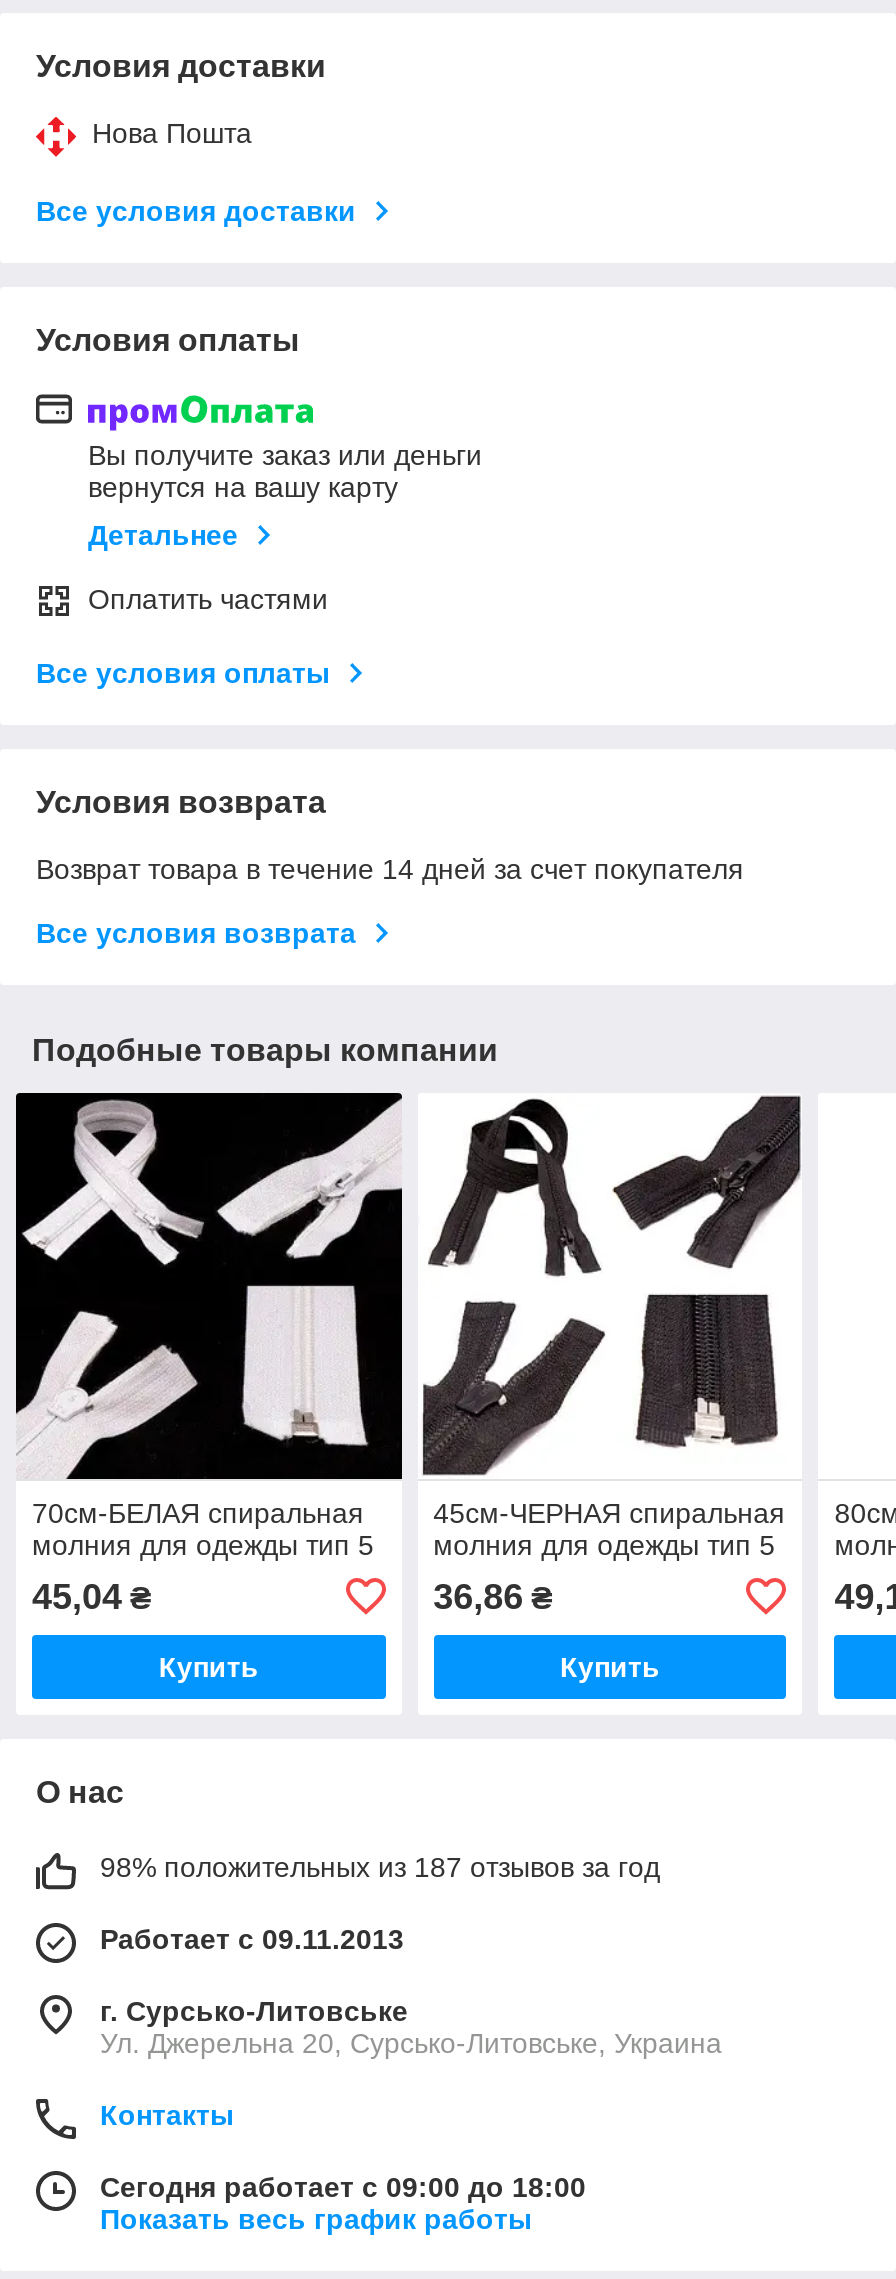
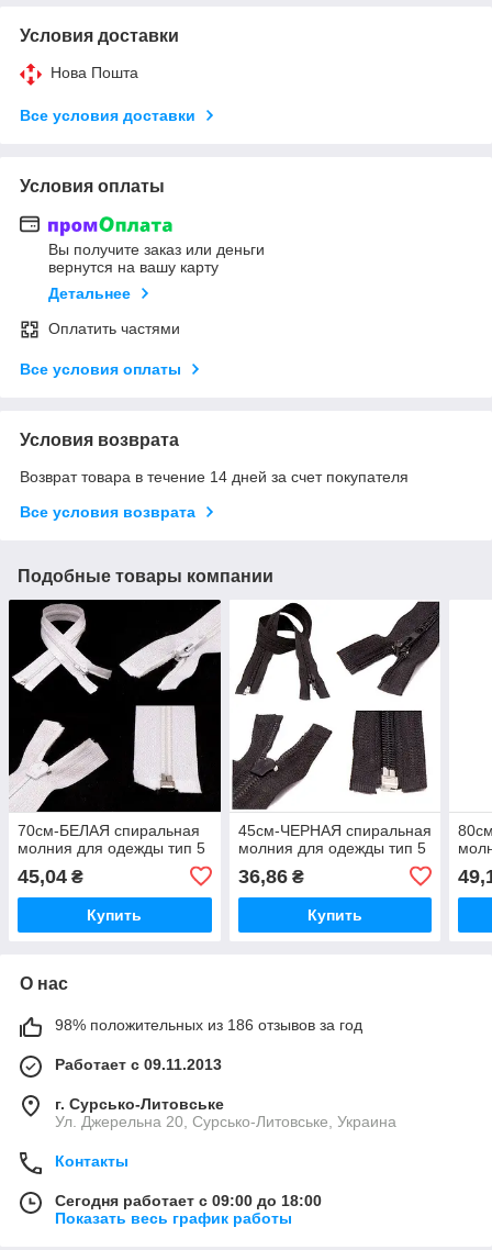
[100,1851,660,1883] 98% положительных из 187 отзывов за год -> [55,1016,362,1033] 98% положительных из 186 отзывов за год

